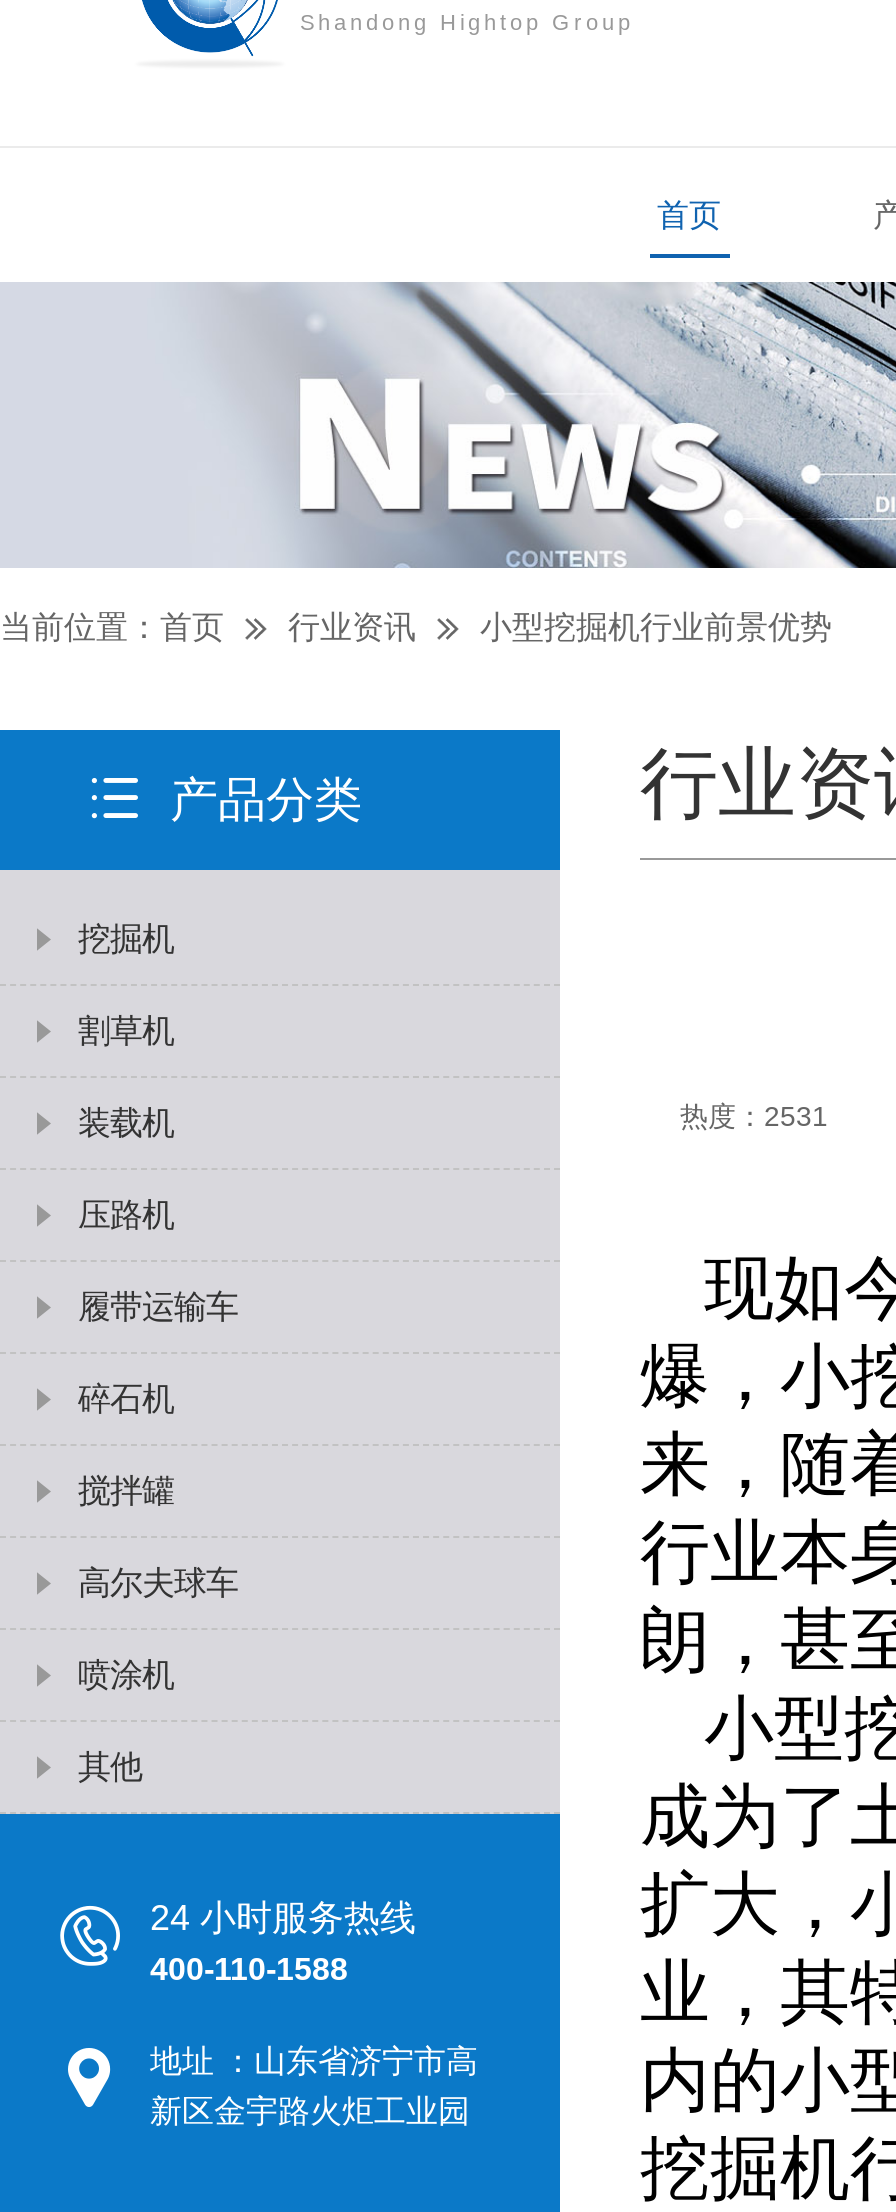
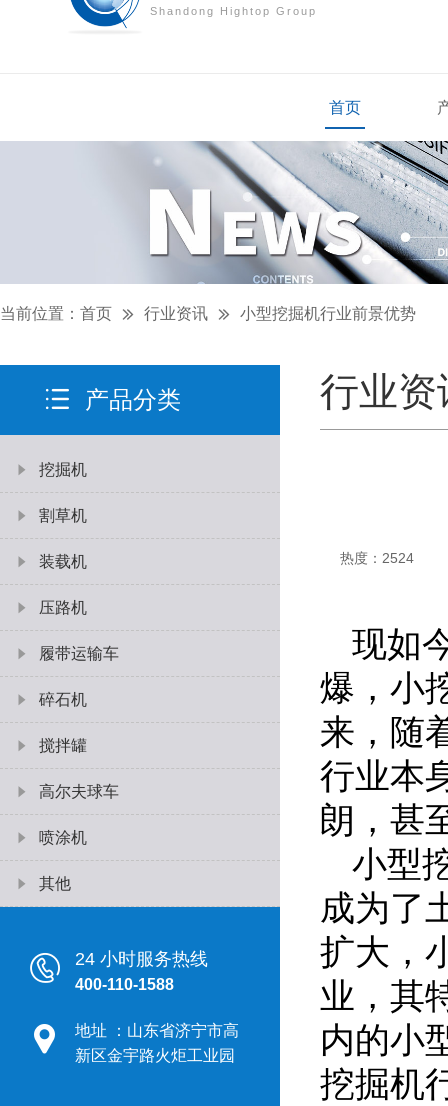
[680,1100,828,1132] 热度：2531 -> [340,550,414,566] 热度：2524

